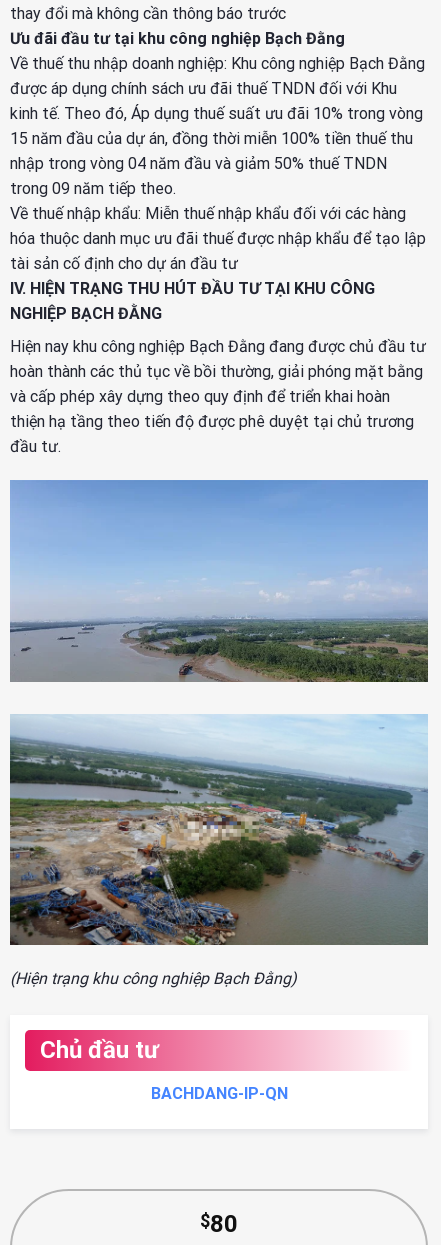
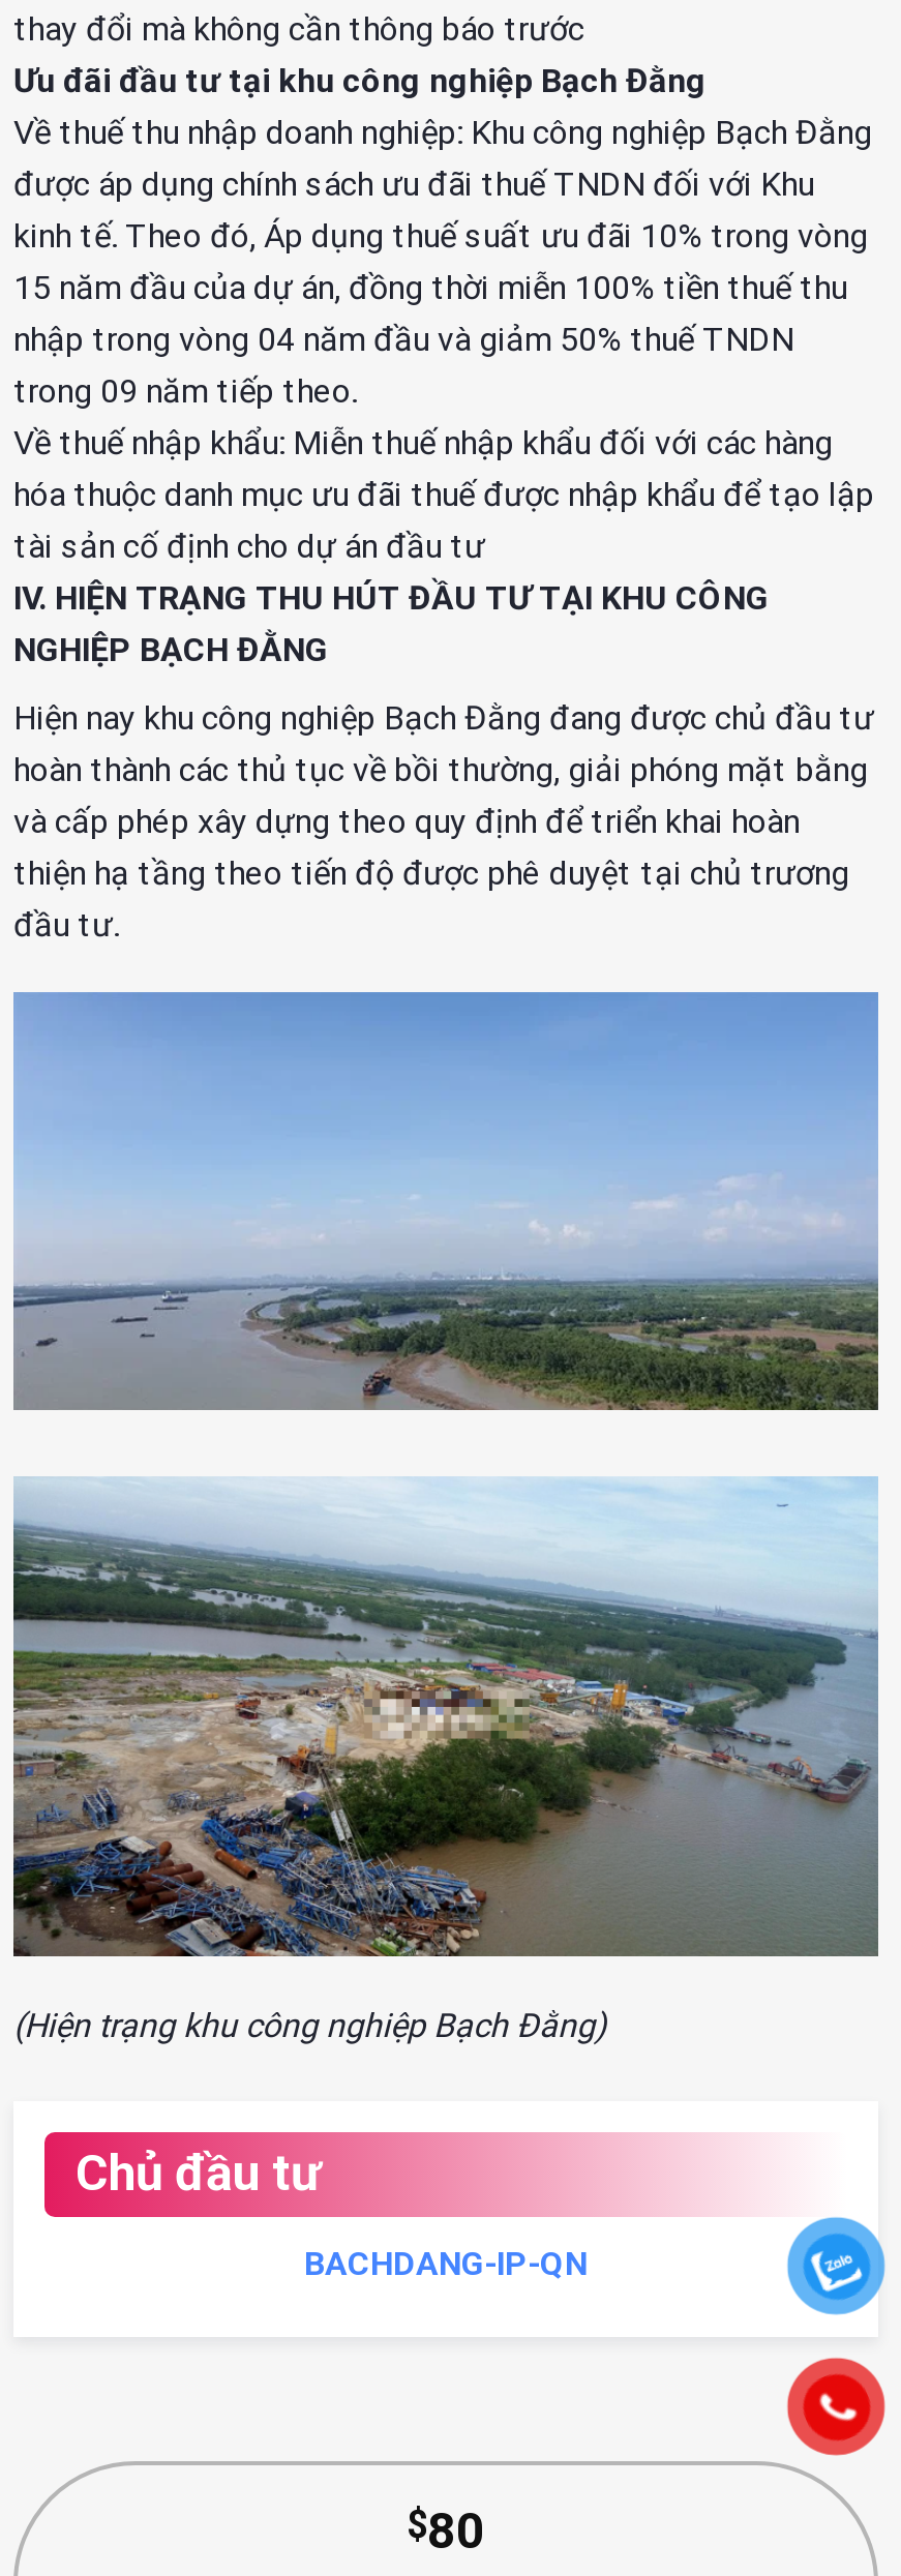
none -> [785,2216,887,2317] [image]
none -> [785,2357,887,2458] [image]

